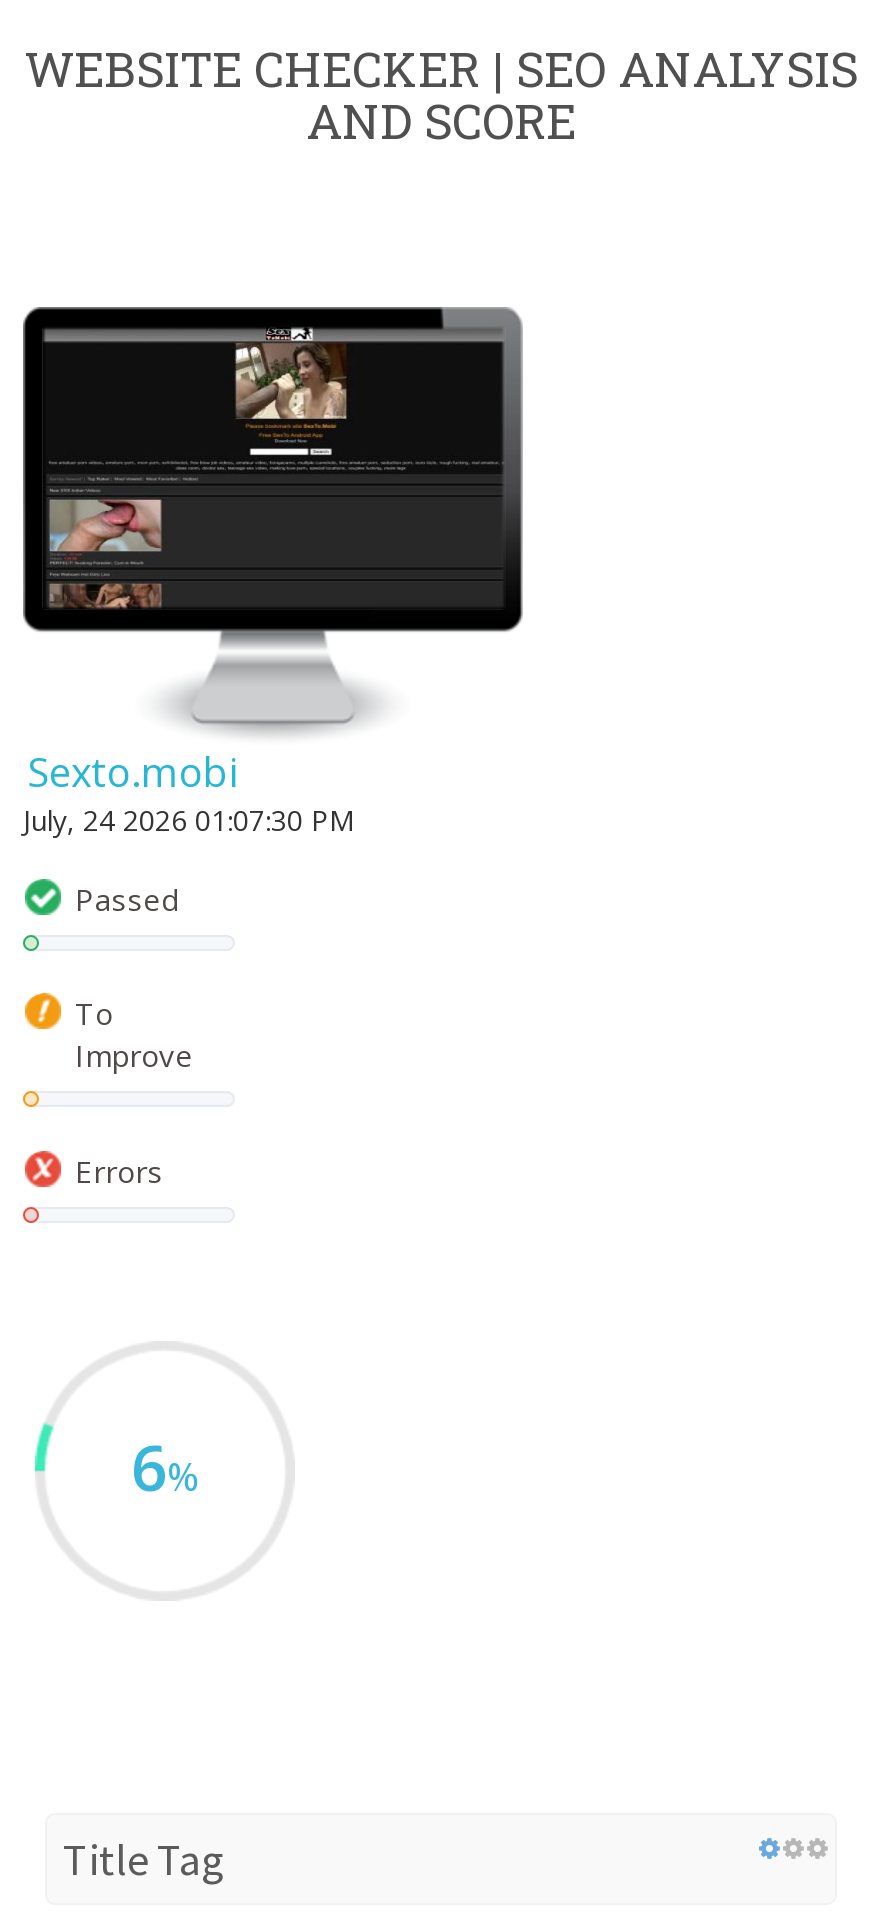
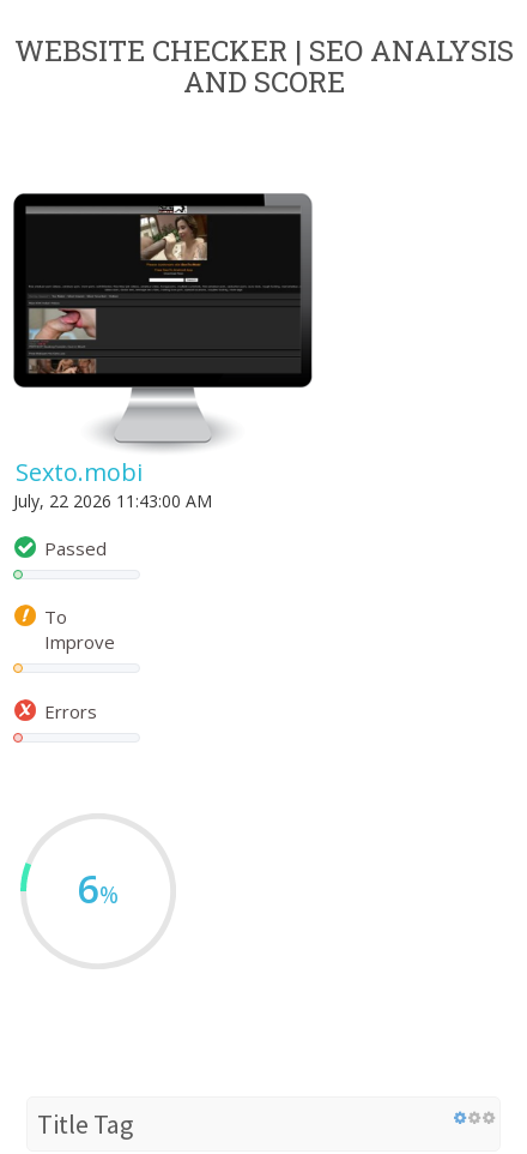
[23,801,355,839] July, 24 2026 01:07:30 PM -> [13,489,212,512] July, 22 2026 11:43:00 AM

